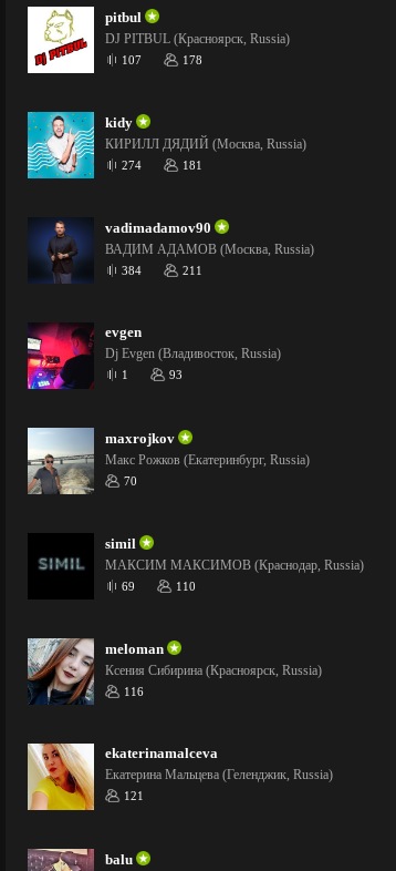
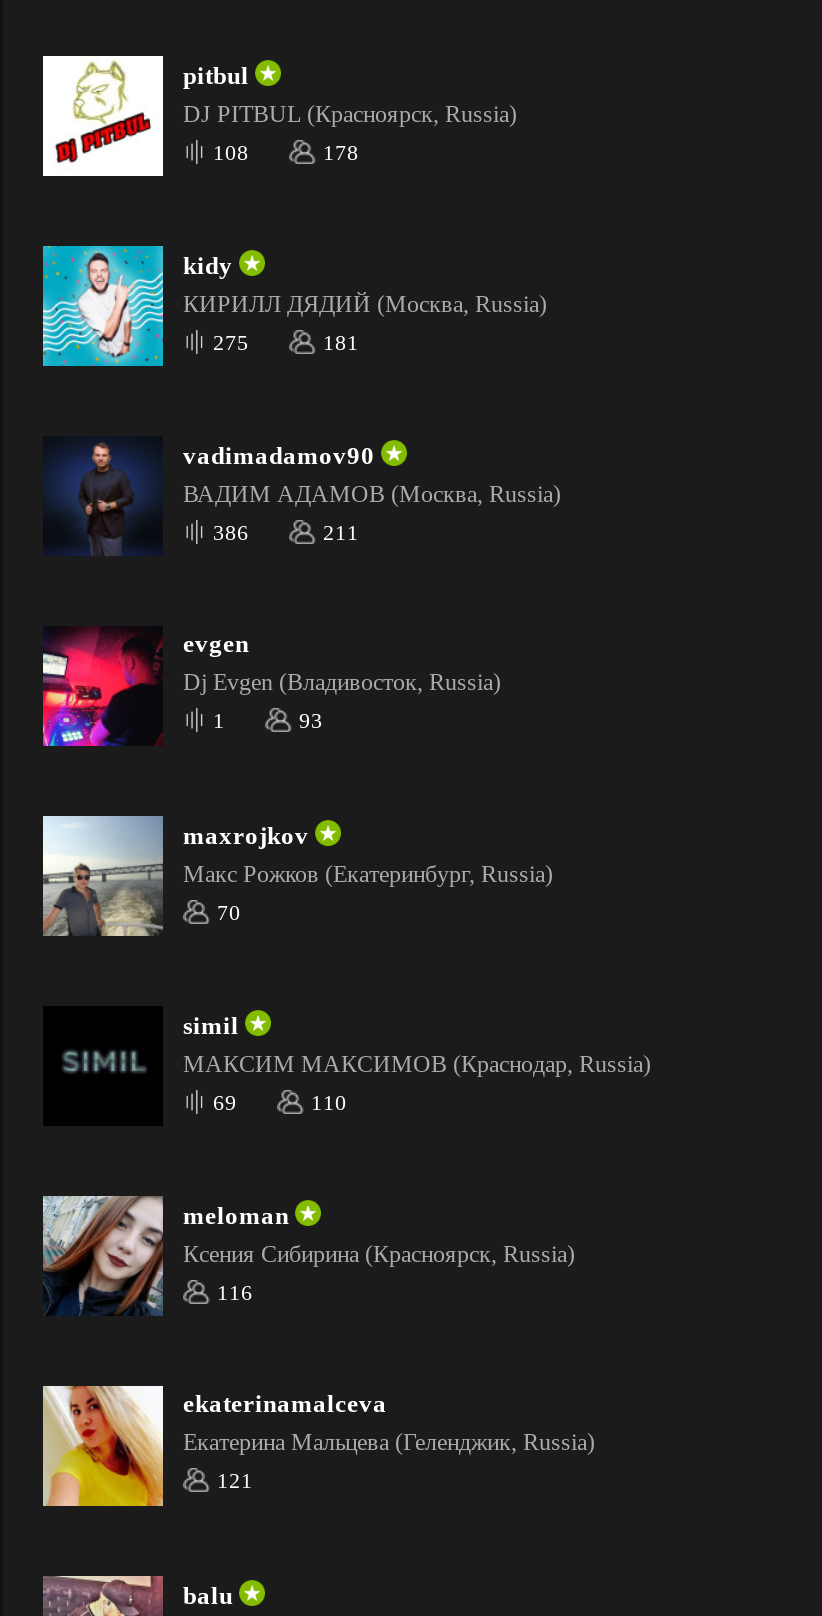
[122,53,142,66] 107 -> [213,140,249,164] 108
[122,158,142,172] 274 -> [213,330,249,354] 275
[122,264,142,277] 384 -> [213,520,249,544] 386

